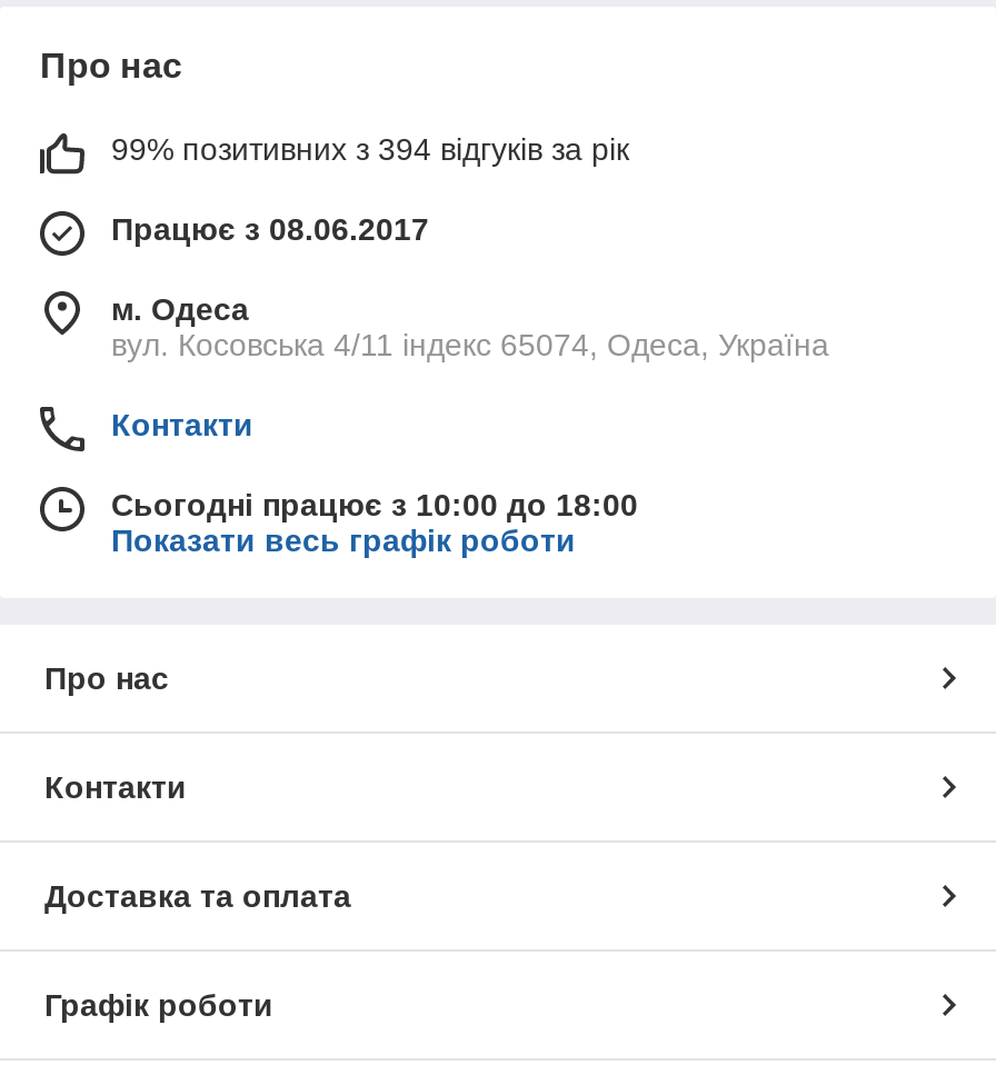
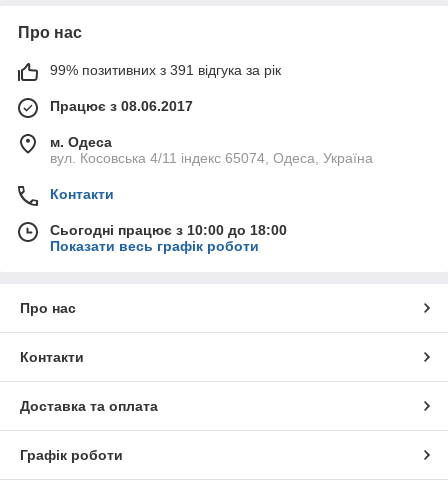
[111,132,629,167] 99% позитивних з 394 відгуків за рік -> [50,62,281,78] 99% позитивних з 391 відгука за рік

